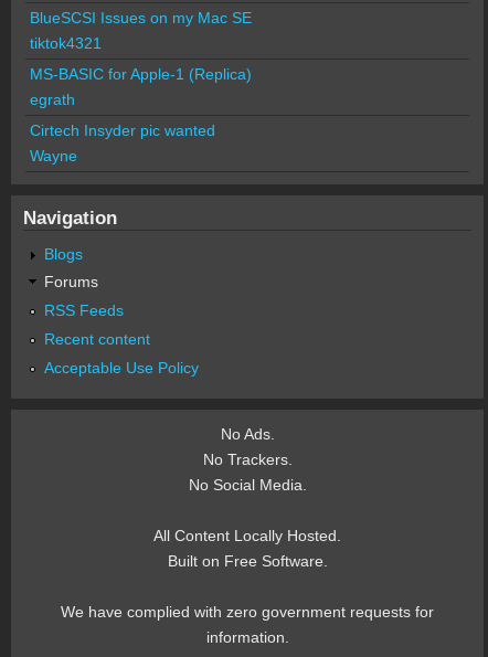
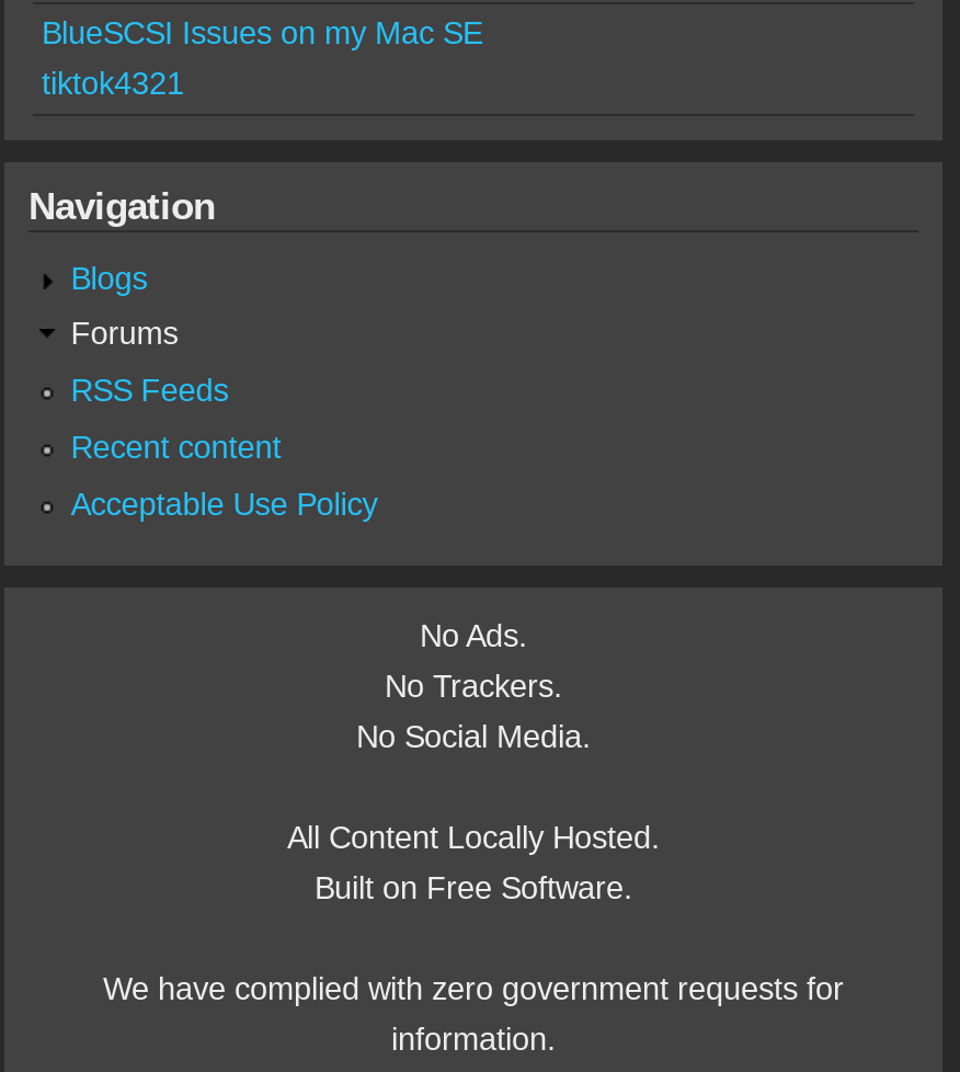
[30,65,252,164] MS-BASIC for Apple-1 (Replica) | egrath | Cirtech Insyder pic wanted | Wayne -> none

